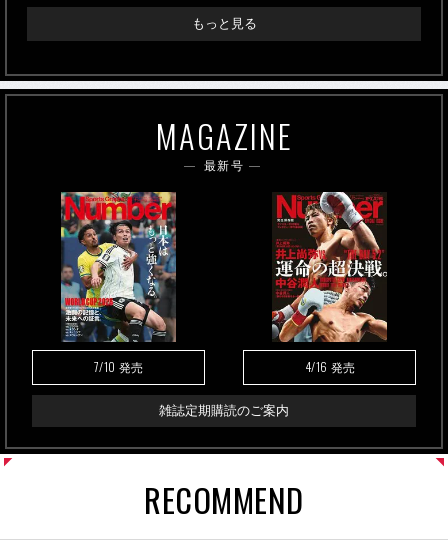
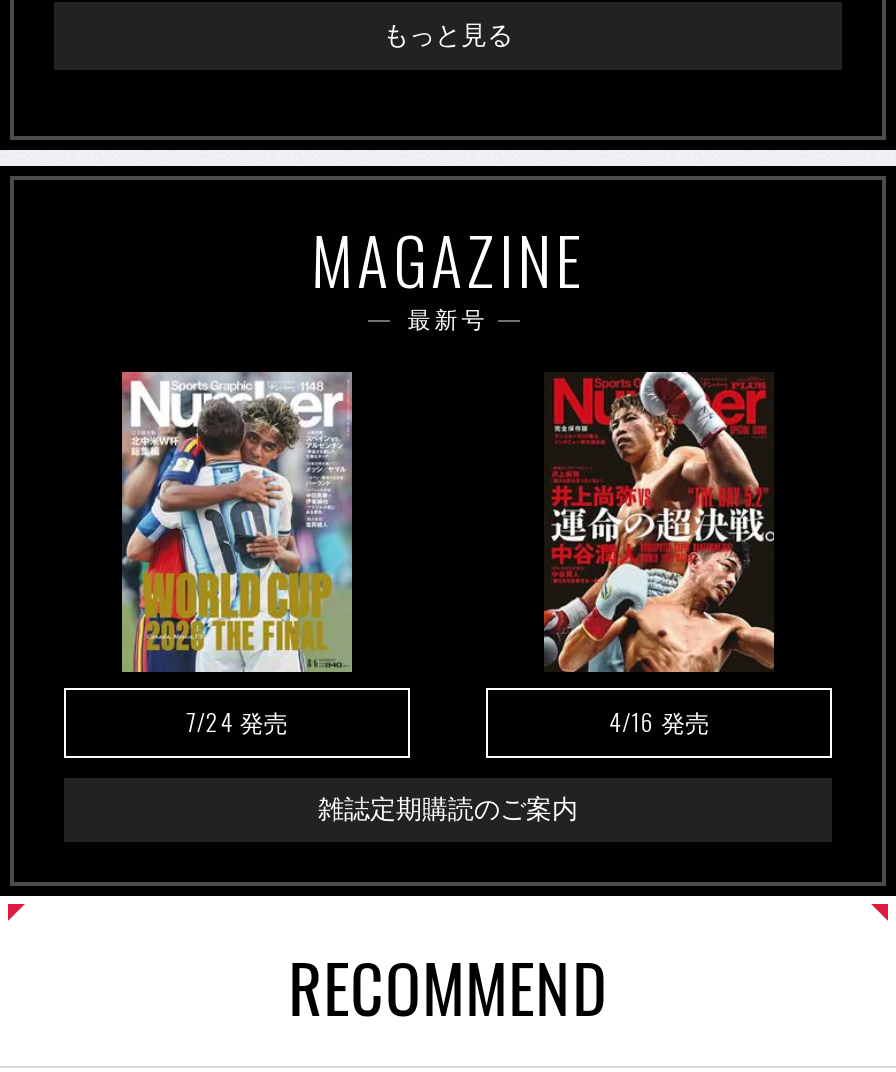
[61,191,176,374] [image] | 7/10発売 -> [120,370,354,737] [image] | 7/24発売

